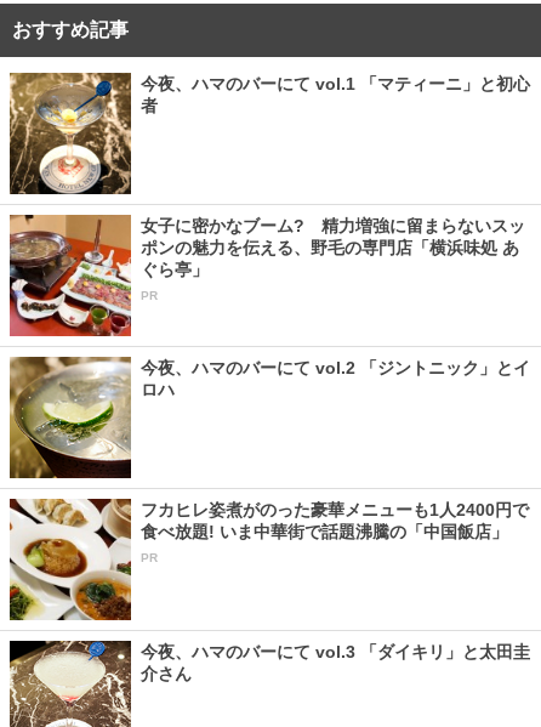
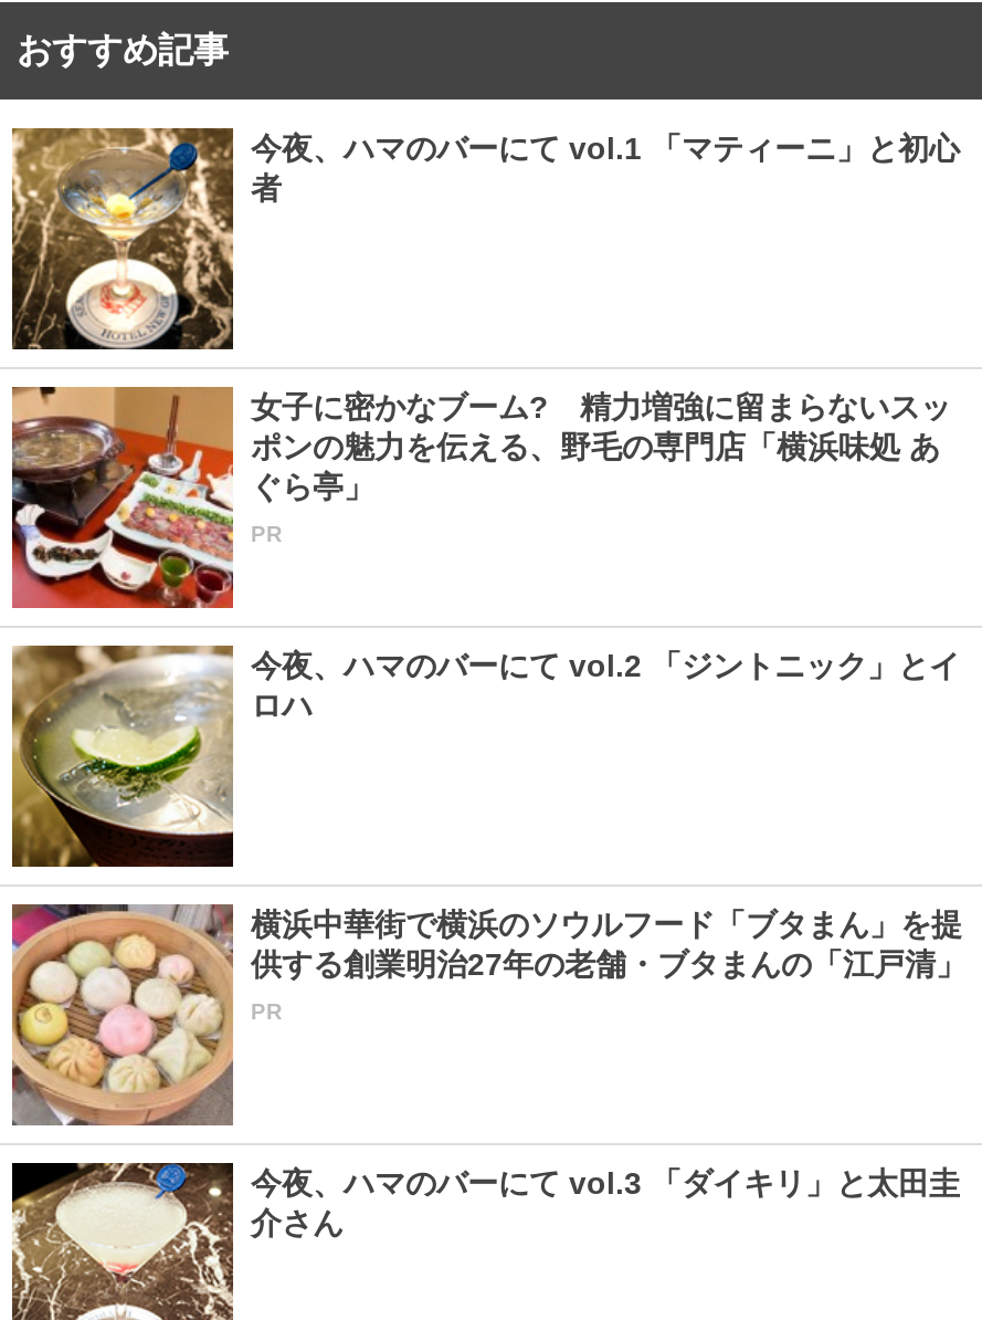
[8,498,529,621] [image] | フカヒレ姿煮がのった豪華メニューも1人2400円で | 食べ放題! いま中華街で話題沸騰の「中国飯店」 -> [10,902,967,1128] [image] | 横浜中華街で横浜のソウルフード「ブタまん」を提 | 供する創業明治27年の老舗・ブタまんの「江戸清」

